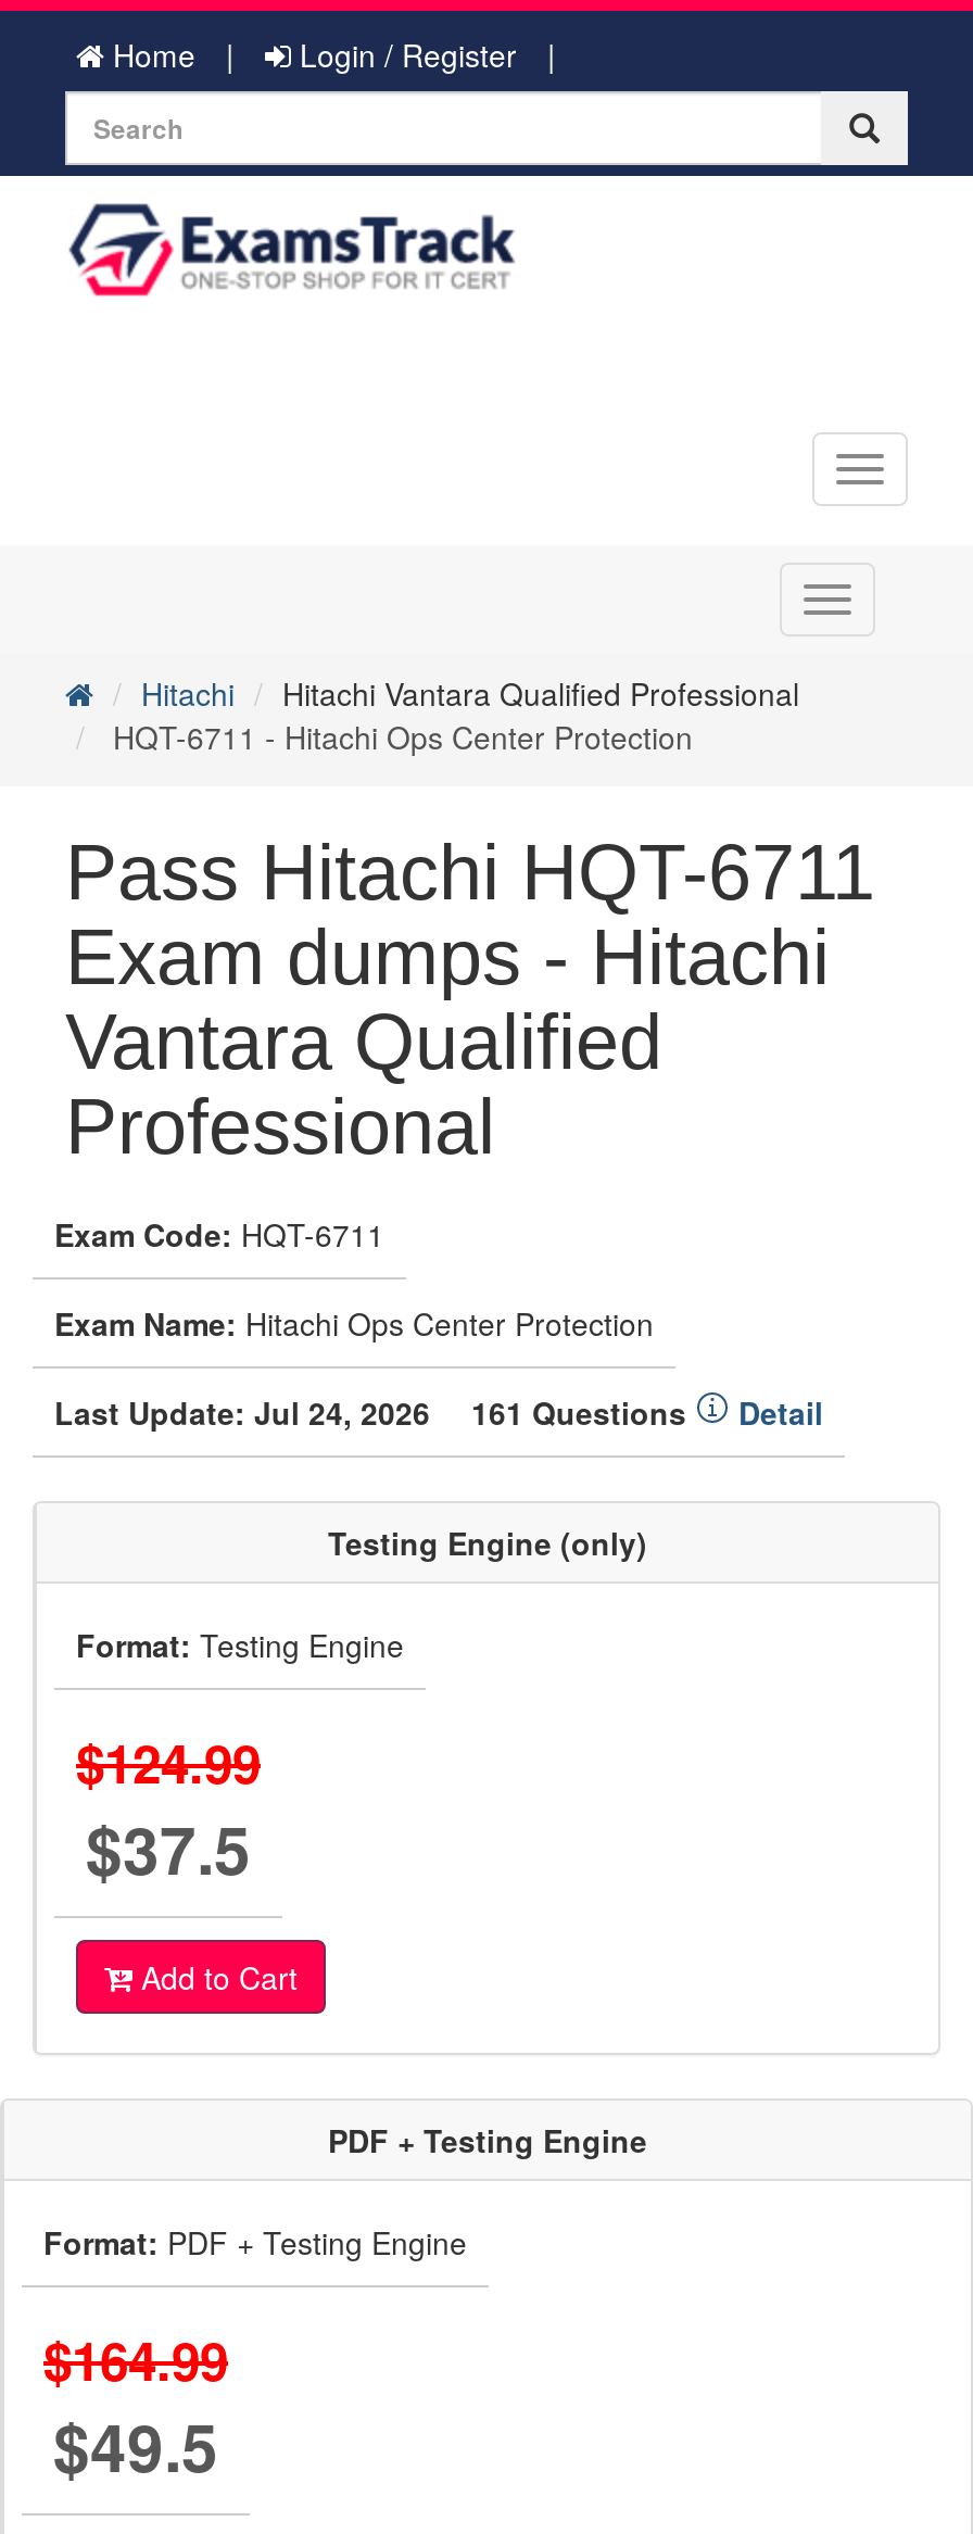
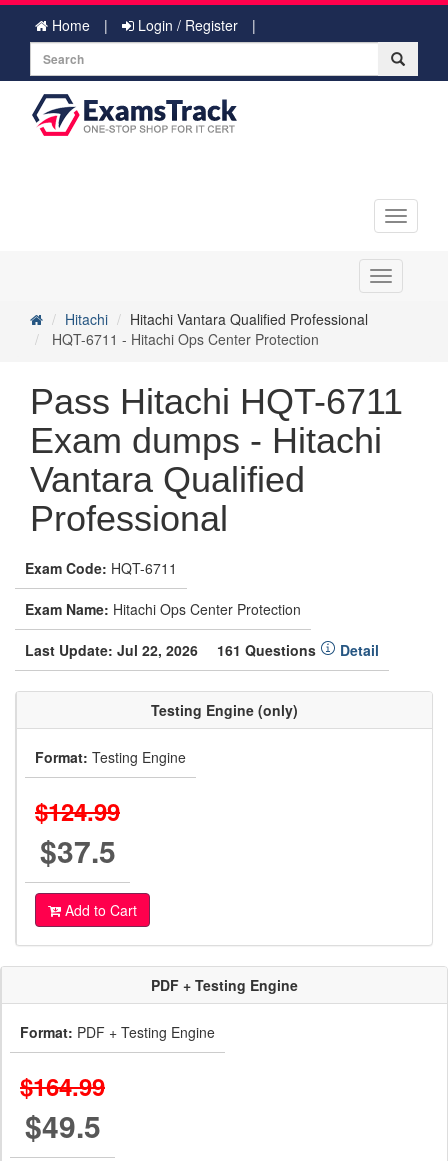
[54,1390,430,1434] Last Update: Jul 24, 2026 -> [25,640,198,660] Last Update: Jul 22, 2026

